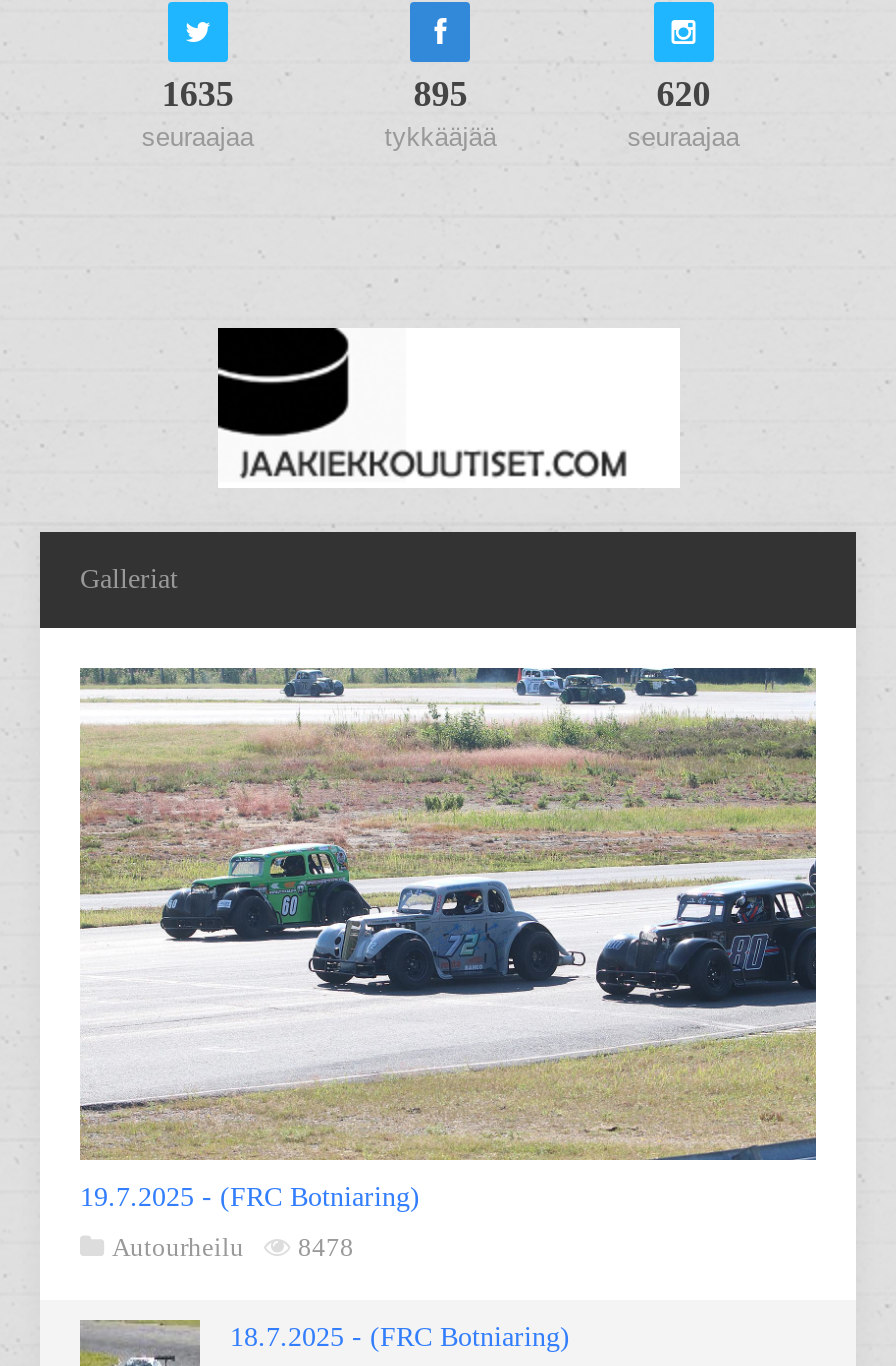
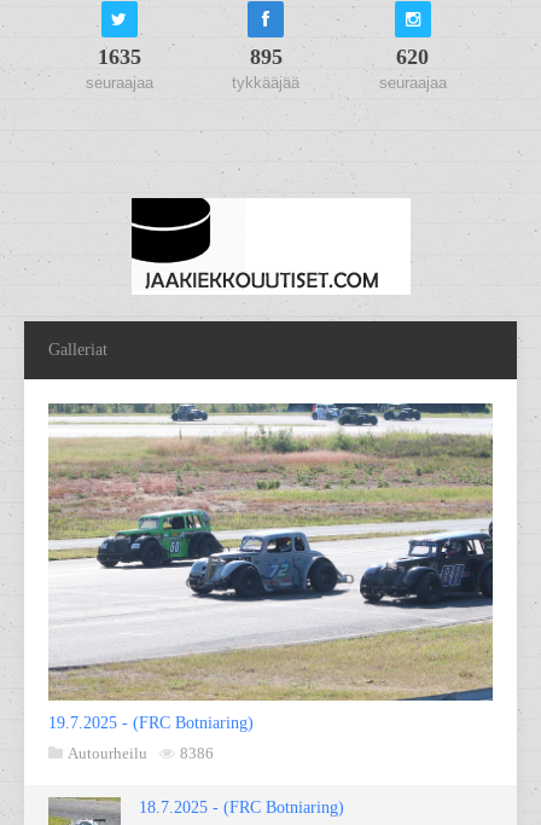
[112,1231,354,1261] Autourheilu 8478 -> [68,744,214,762] Autourheilu 8386

